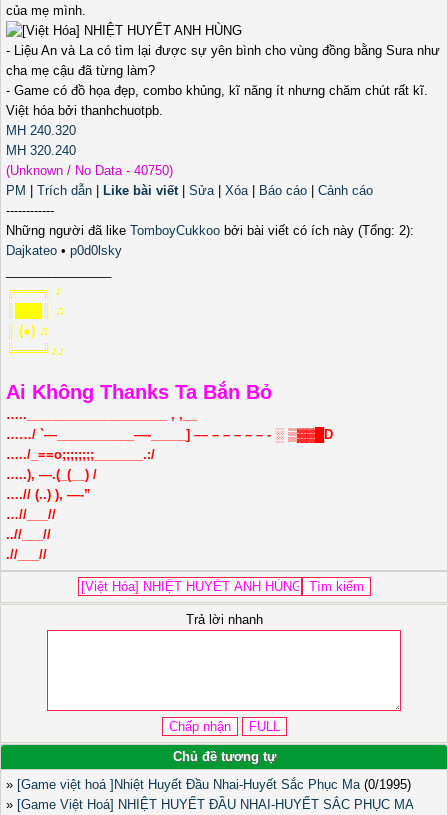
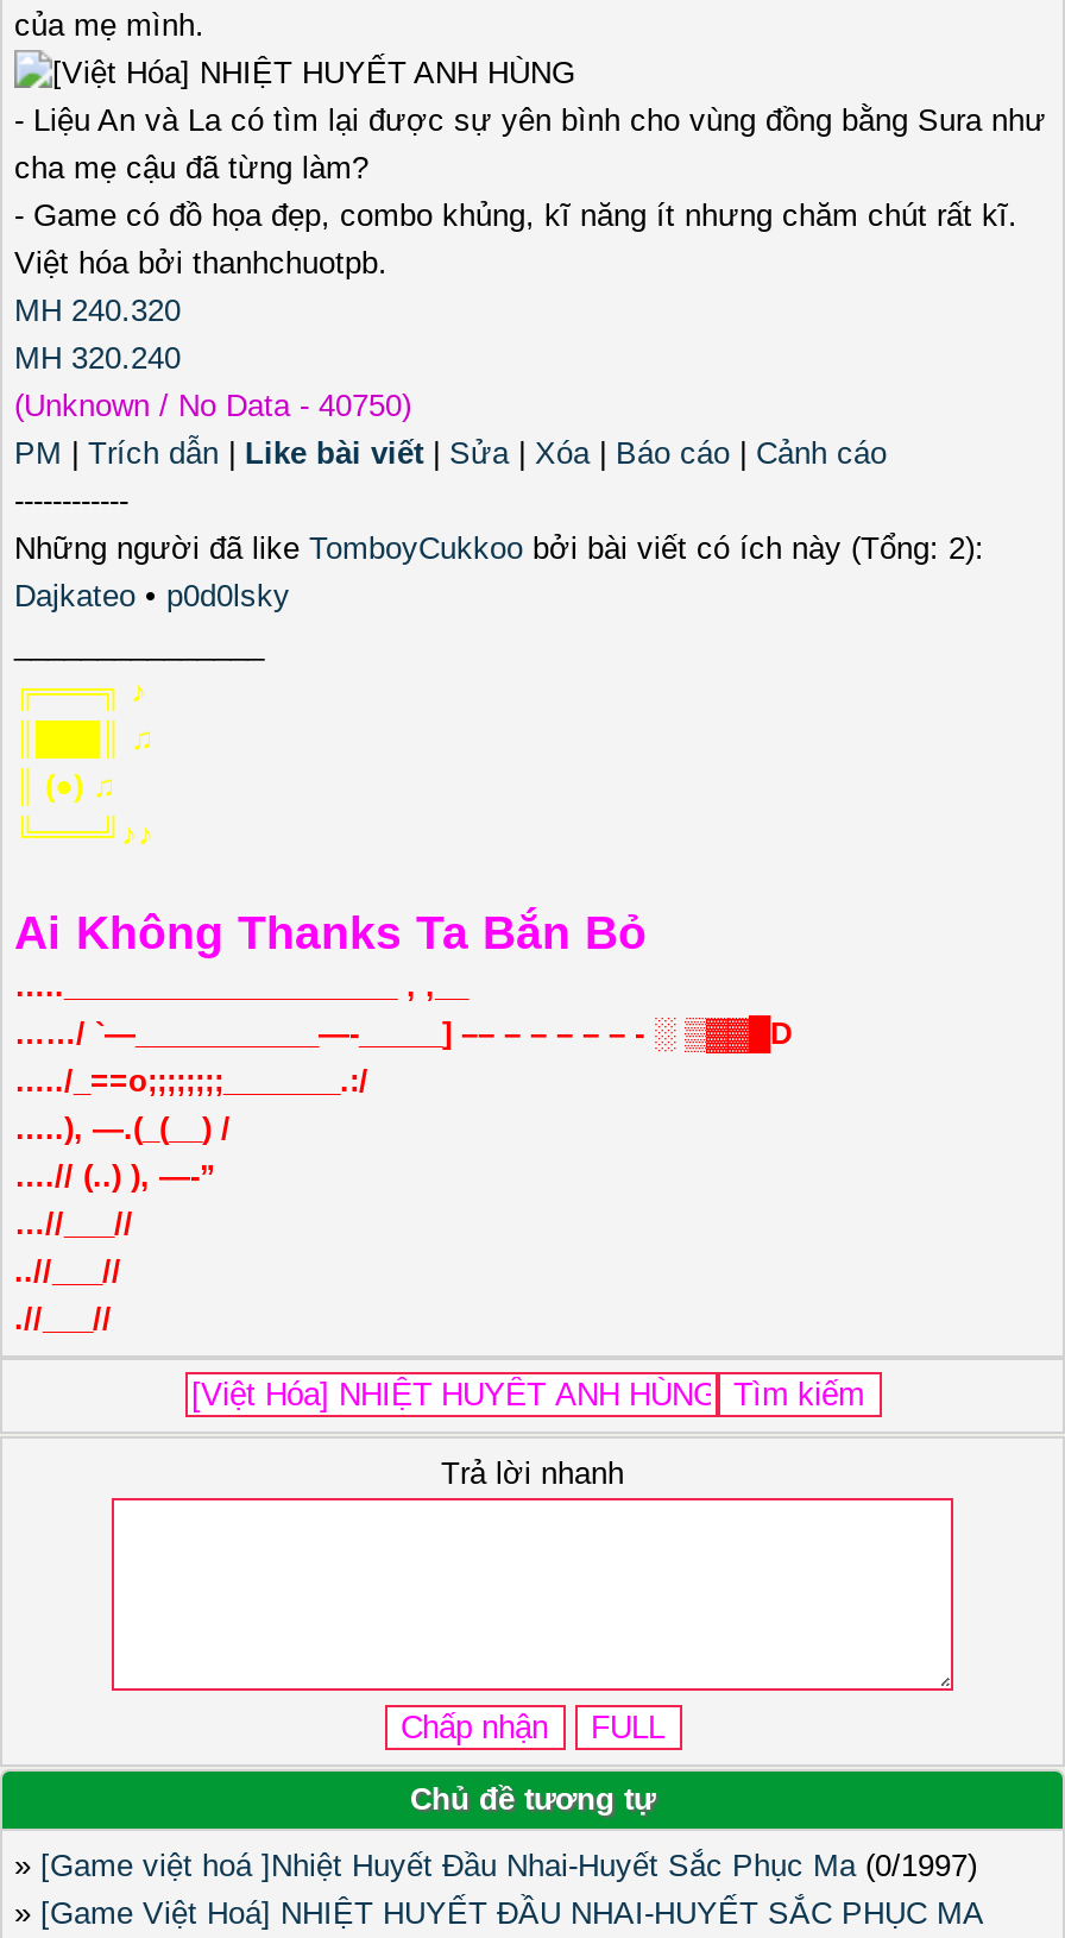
[6,777,411,792] » [Game việt hoá ]Nhiệt Huyết Đầu Nhai-Huyết Sắc Phục Ma (0/1995) -> [14,1849,977,1884] » [Game việt hoá ]Nhiệt Huyết Đầu Nhai-Huyết Sắc Phục Ma (0/1997)

